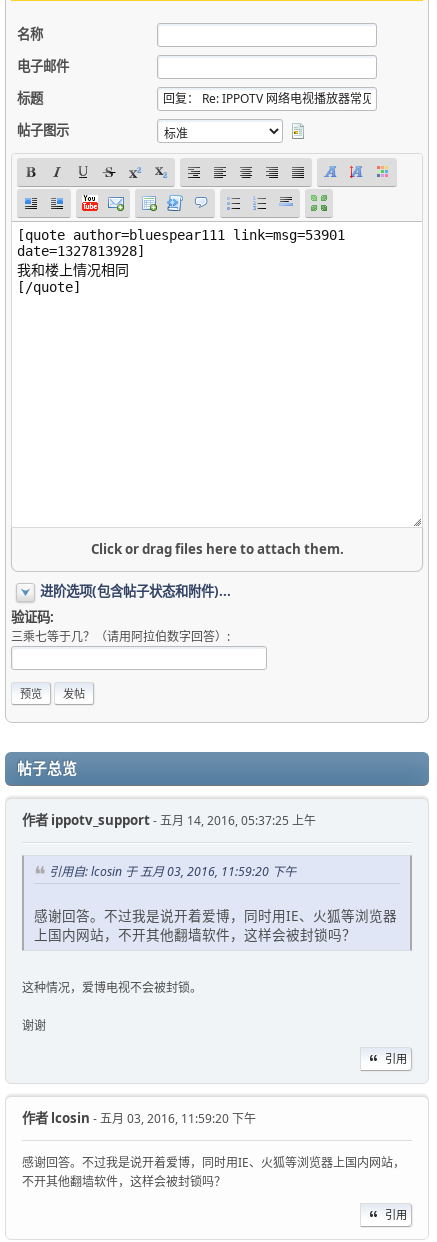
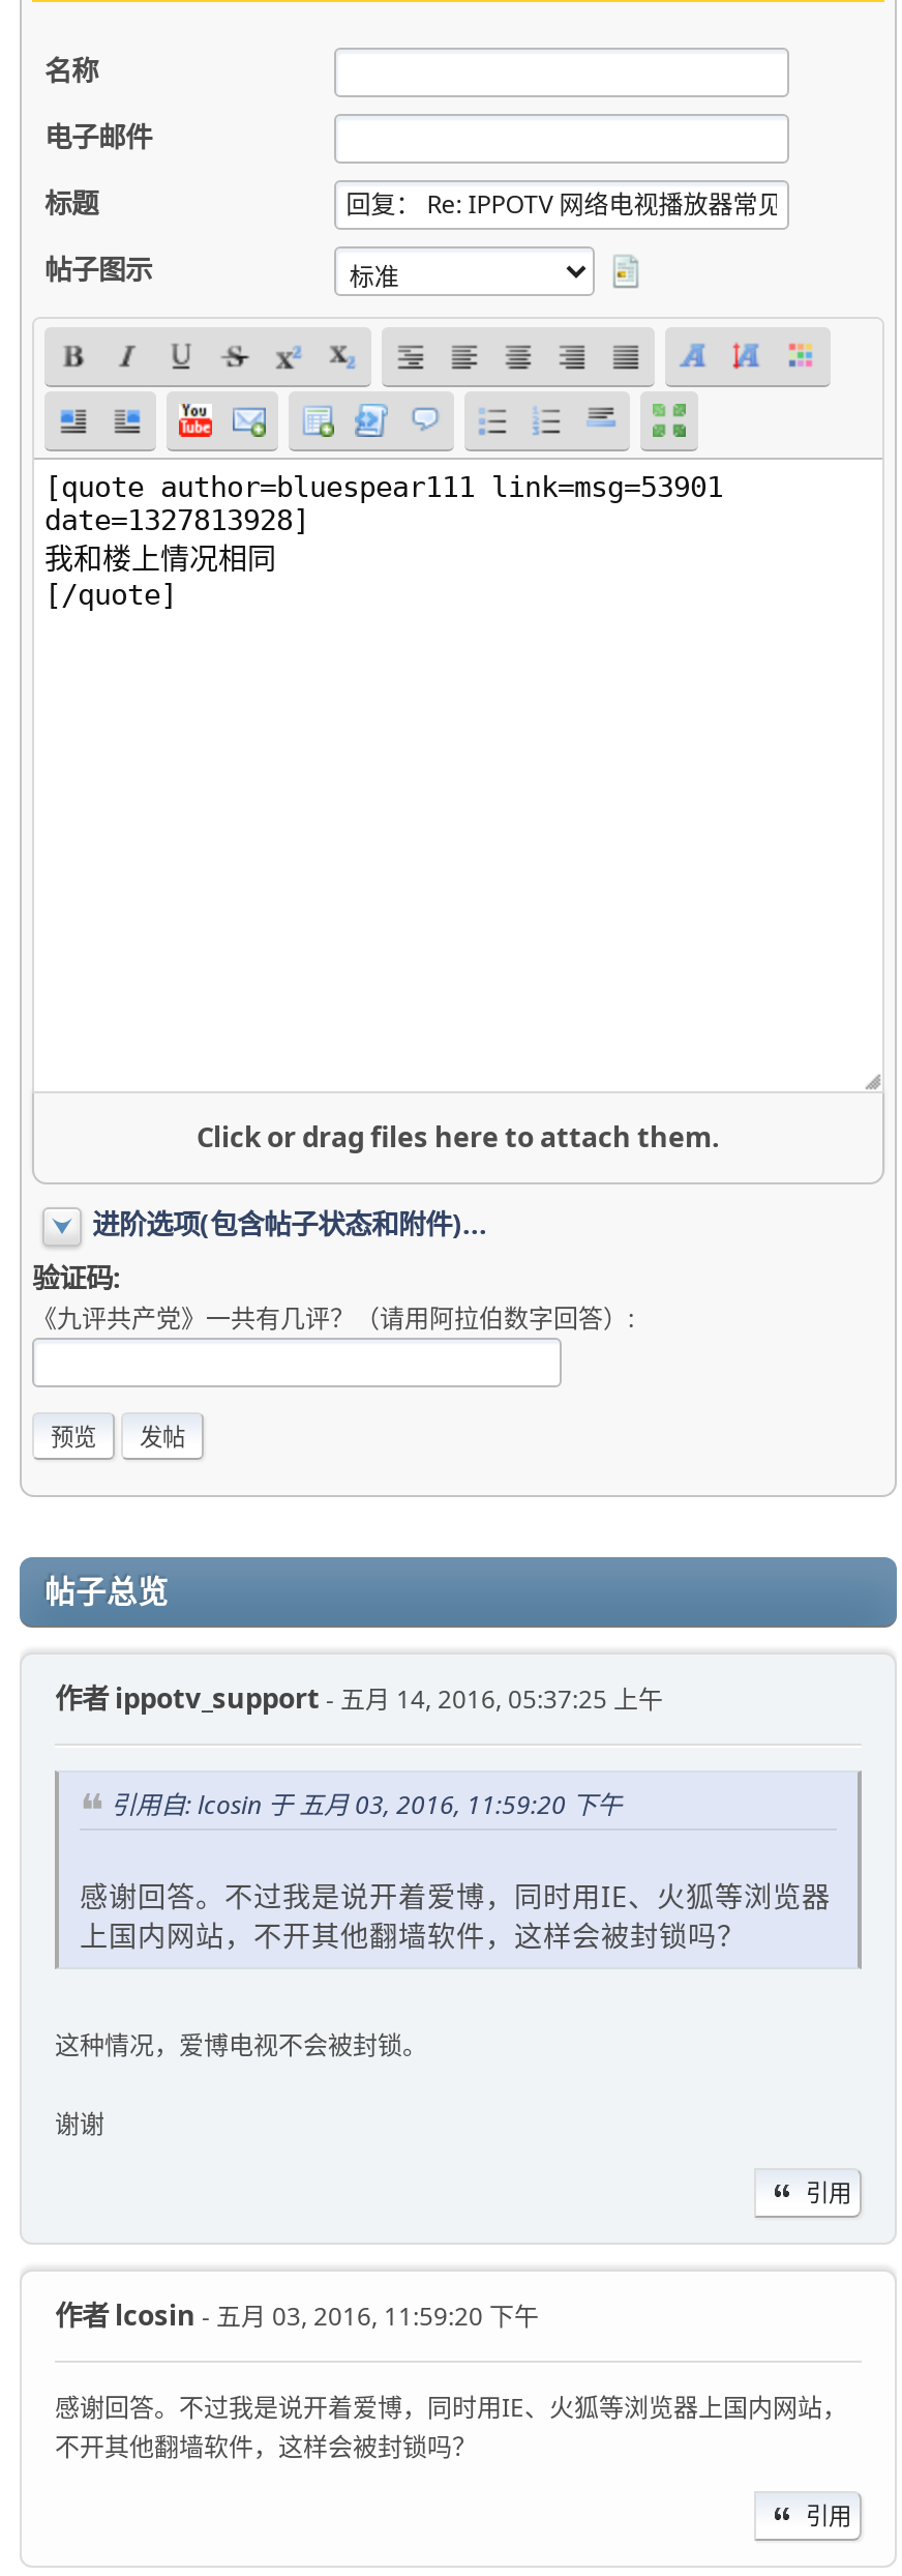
[11,628,230,645] 三乘七等于几？（请用阿拉伯数字回答）: -> [32,1300,634,1335] 《九评共产党》一共有几评？（请用阿拉伯数字回答）:

